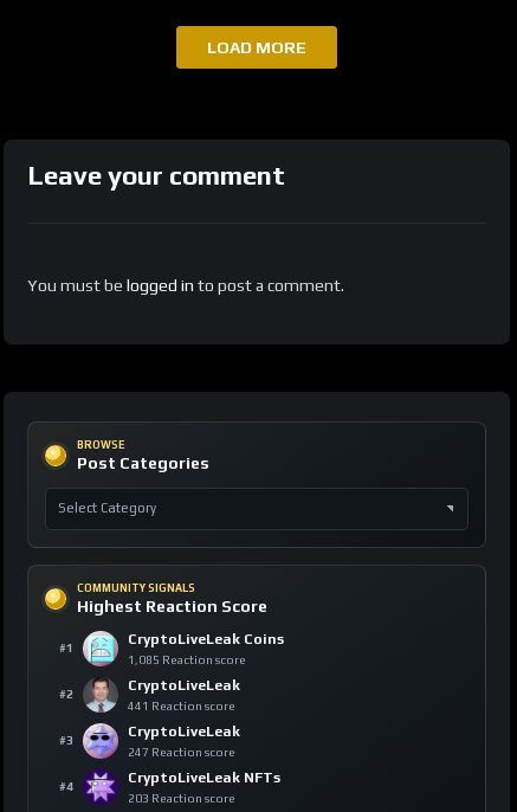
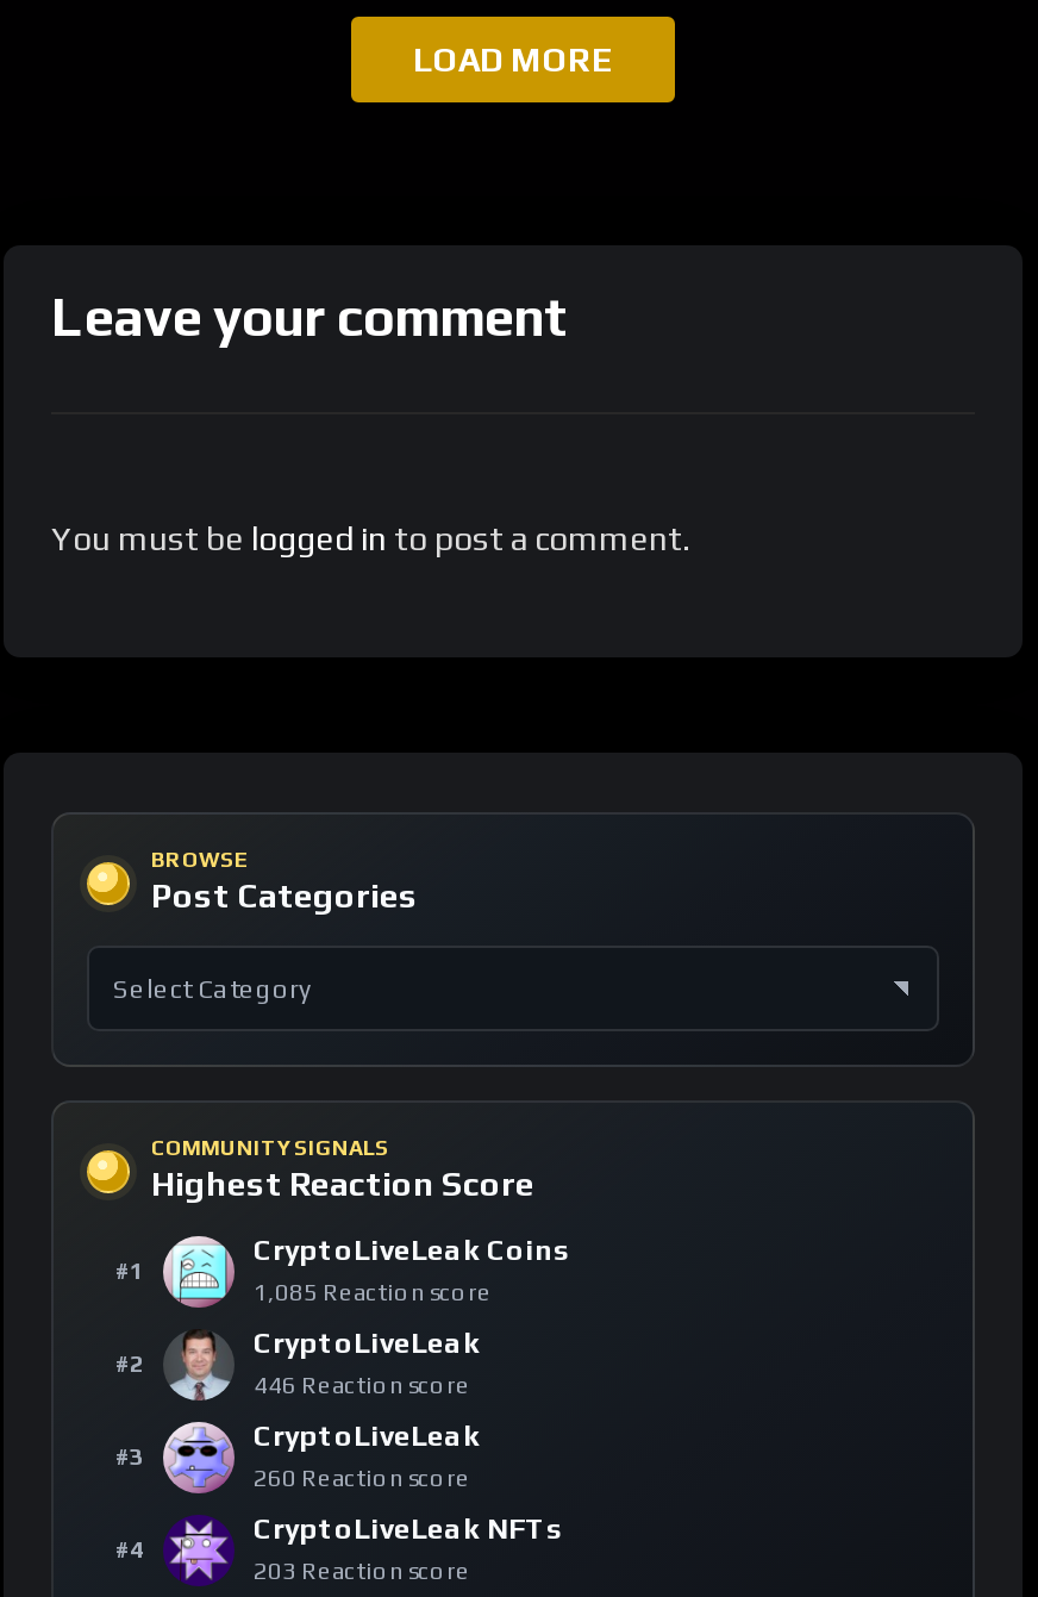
[128,699,235,712] 441 Reaction score -> [254,1373,470,1399] 446 Reaction score
[128,745,235,758] 247 Reaction score -> [254,1466,470,1492] 260 Reaction score

